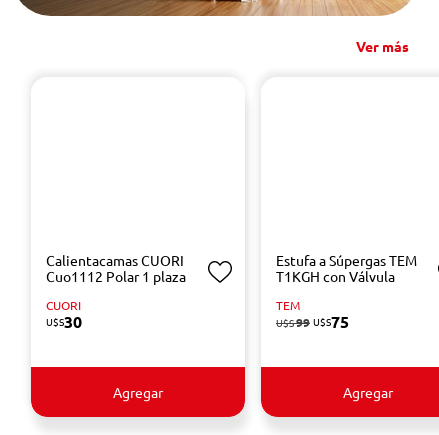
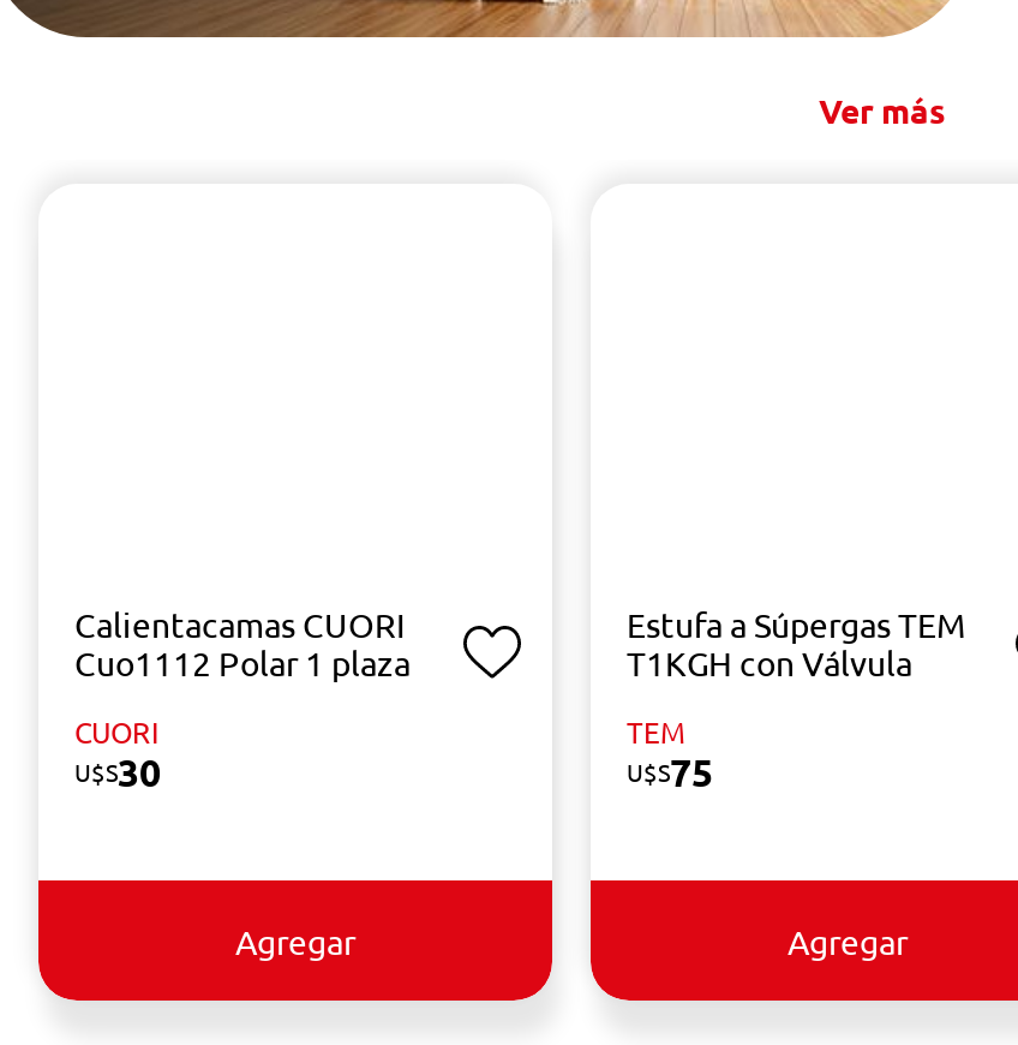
[276,311,349,332] U$S 99 U$S75 -> [627,747,713,798] U$S75

